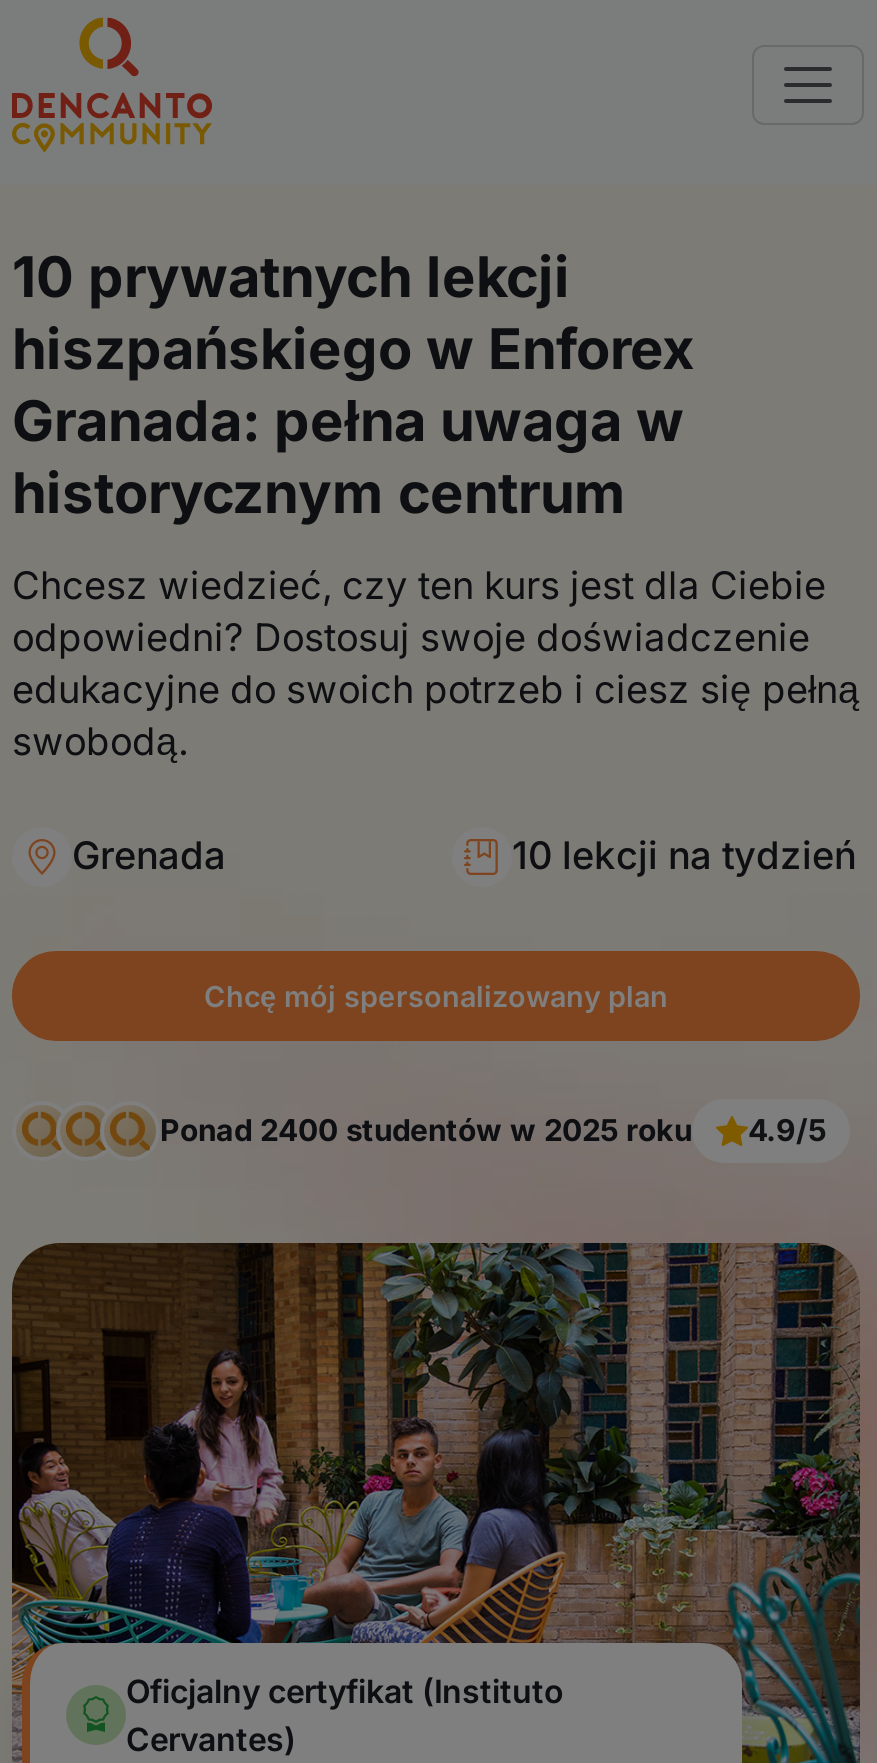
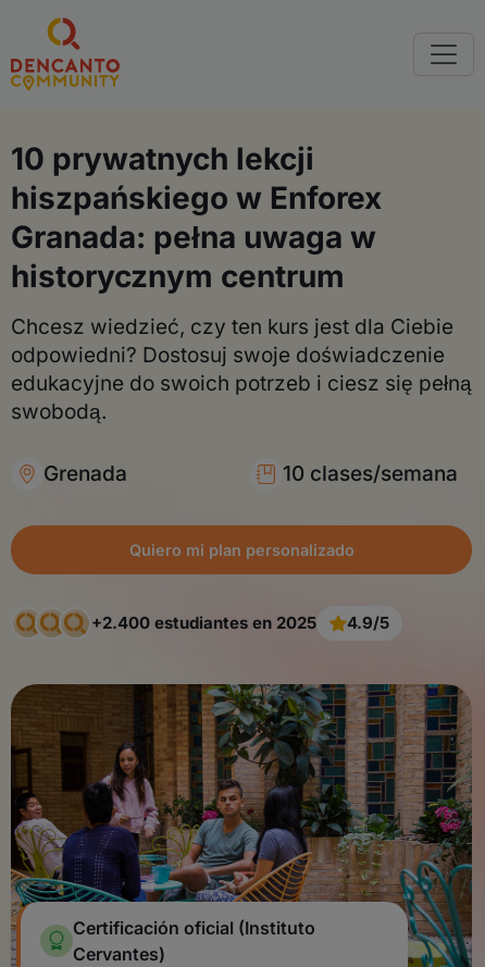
[512,833,856,879] 10 lekcji na tydzień -> [283,461,458,486] 10 clases/semana
[204,979,668,1013] Chcę mój spersonalizowany plan -> [129,540,354,559] Quiero mi plan personalizado
[160,1110,692,1148] Ponad 2400 studentów w 2025 roku -> [91,612,316,633] +2.400 estudiantes en 2025
[126,1670,564,1710] Oficjalny certyfikat (Instituto -> [73,917,315,938] Certificación oficial (Instituto

